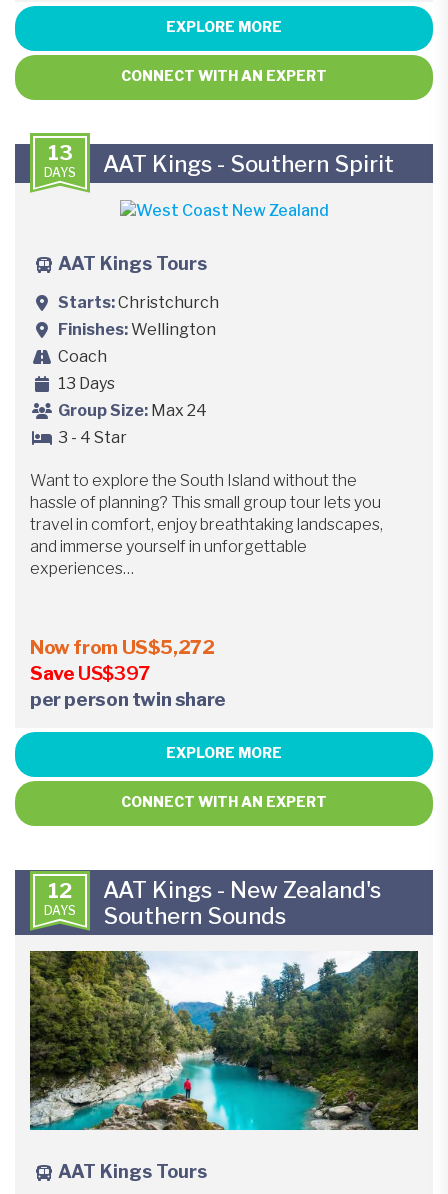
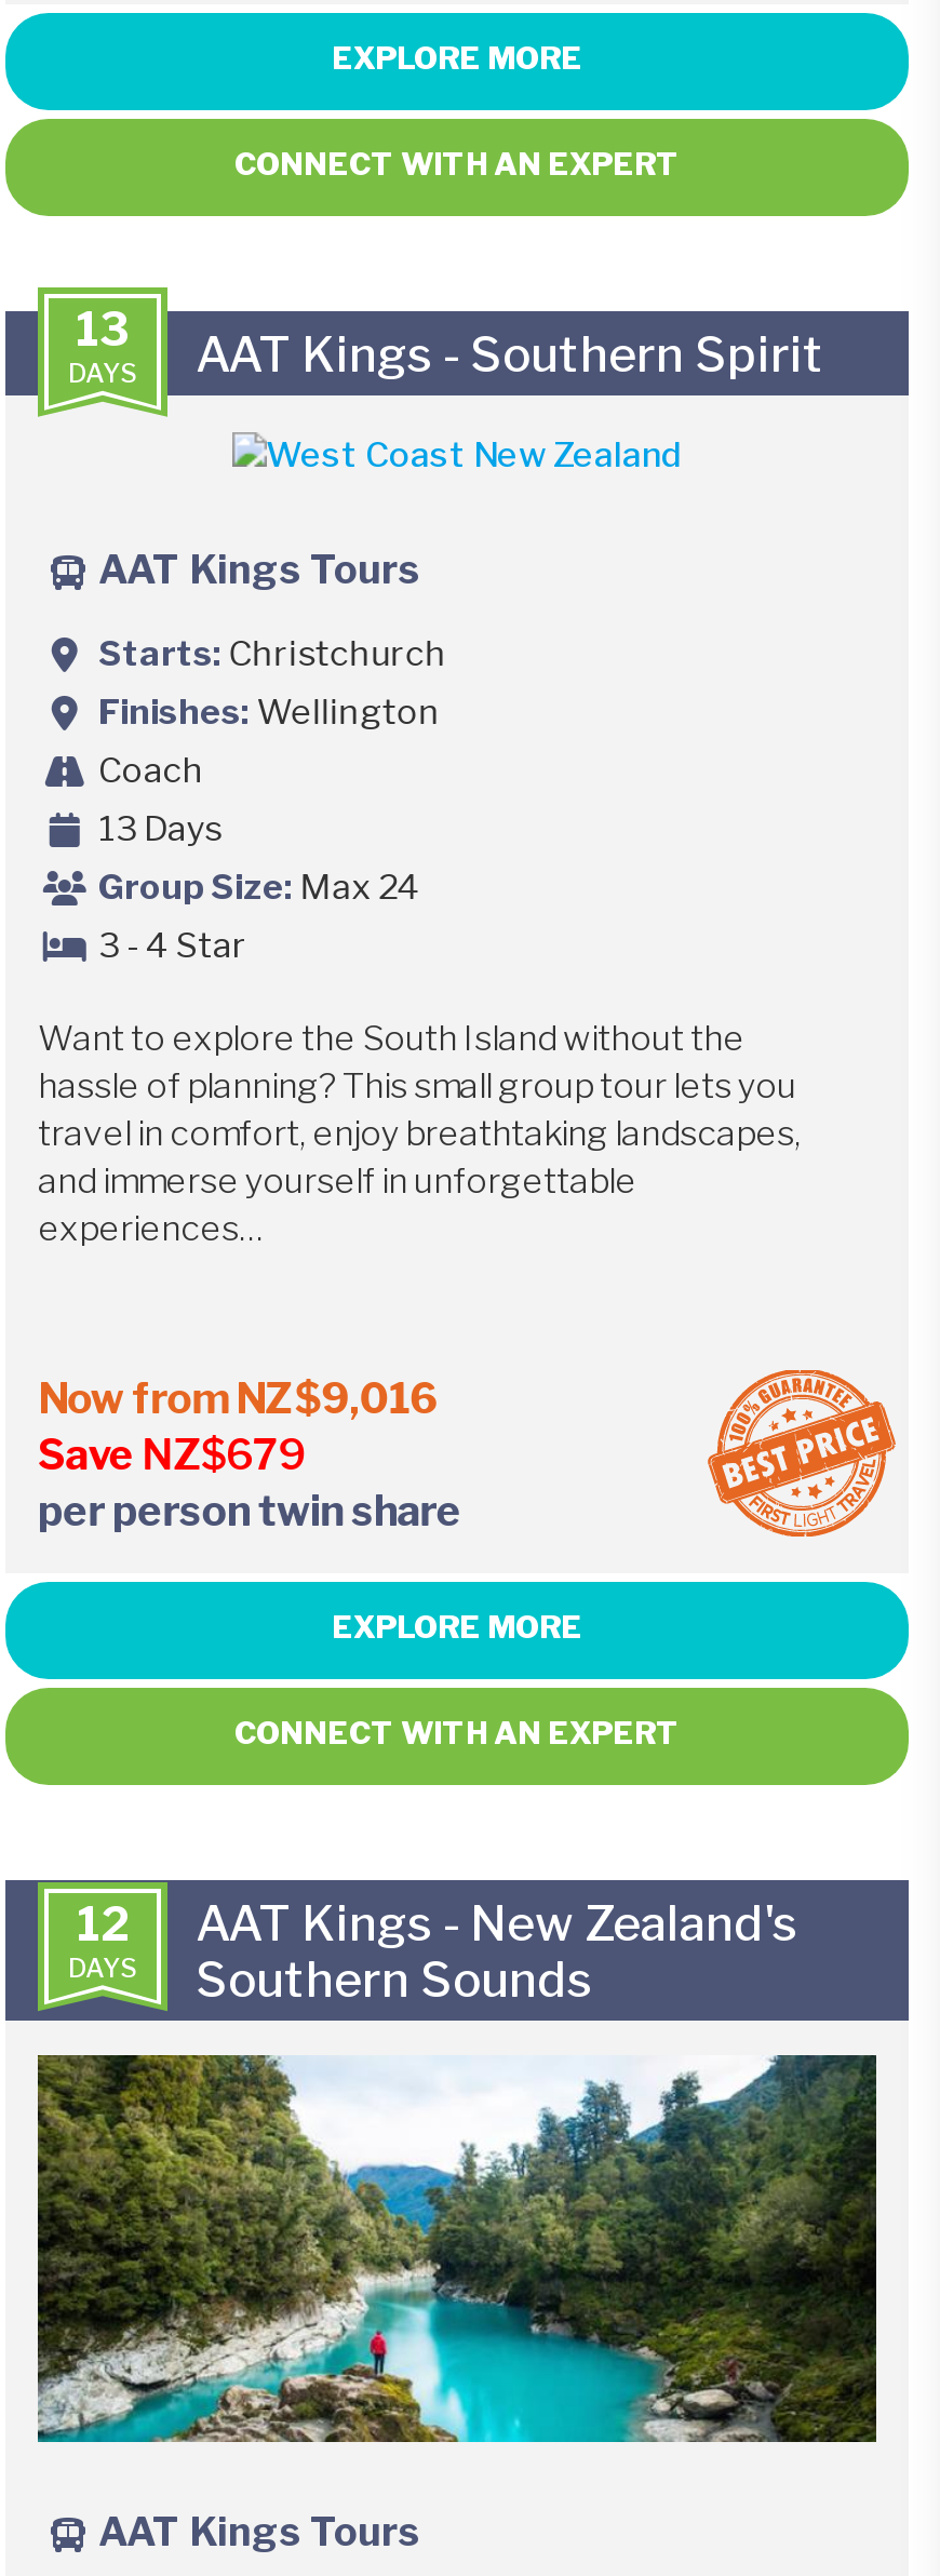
none -> [706,1368,898,1539] [image]
[30,635,214,659] Now from US$5,272 -> [38,1372,437,1423] Now from NZ$9,016
[30,661,150,685] Save US$397 -> [38,1428,305,1480] Save NZ$679

